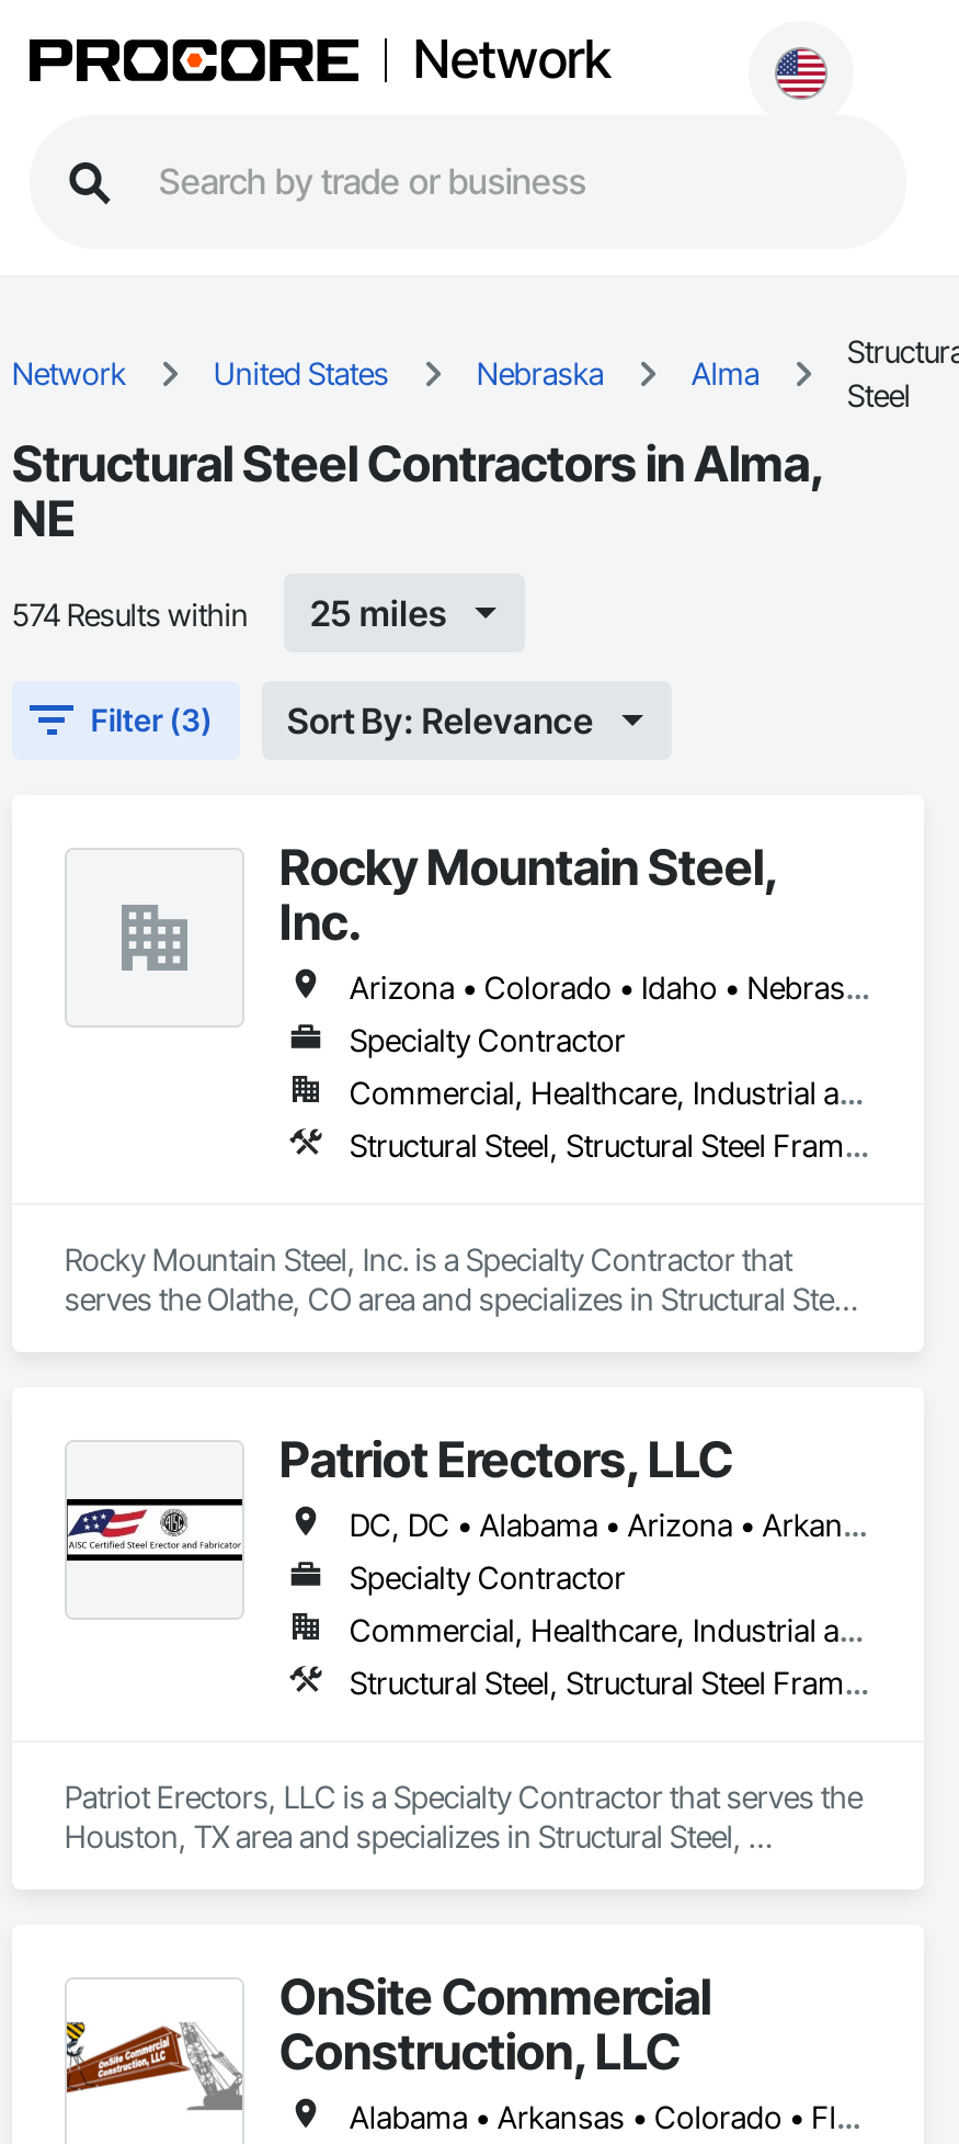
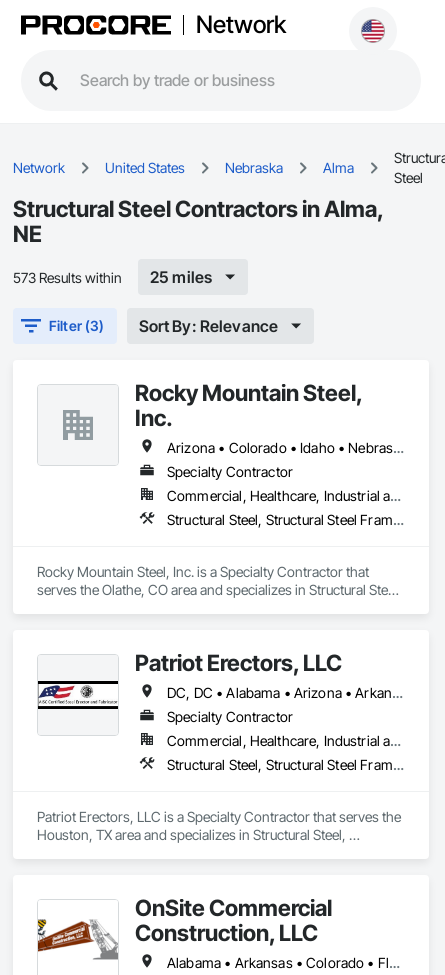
[12,594,249,632] 574 Results within -> [13,268,122,285] 573 Results within

